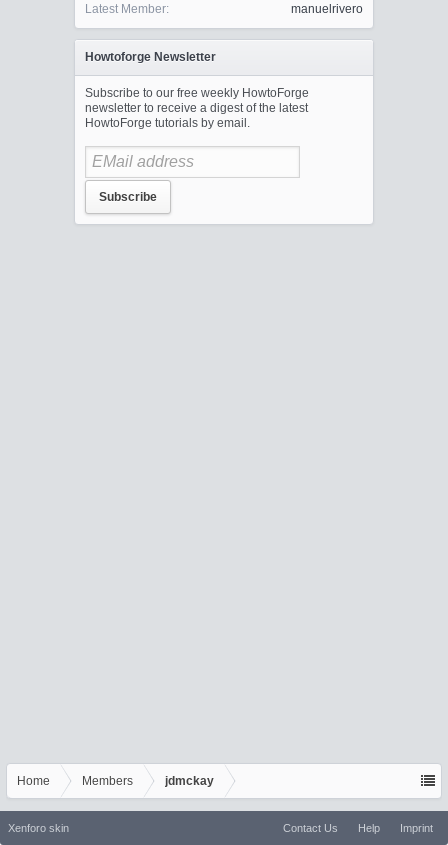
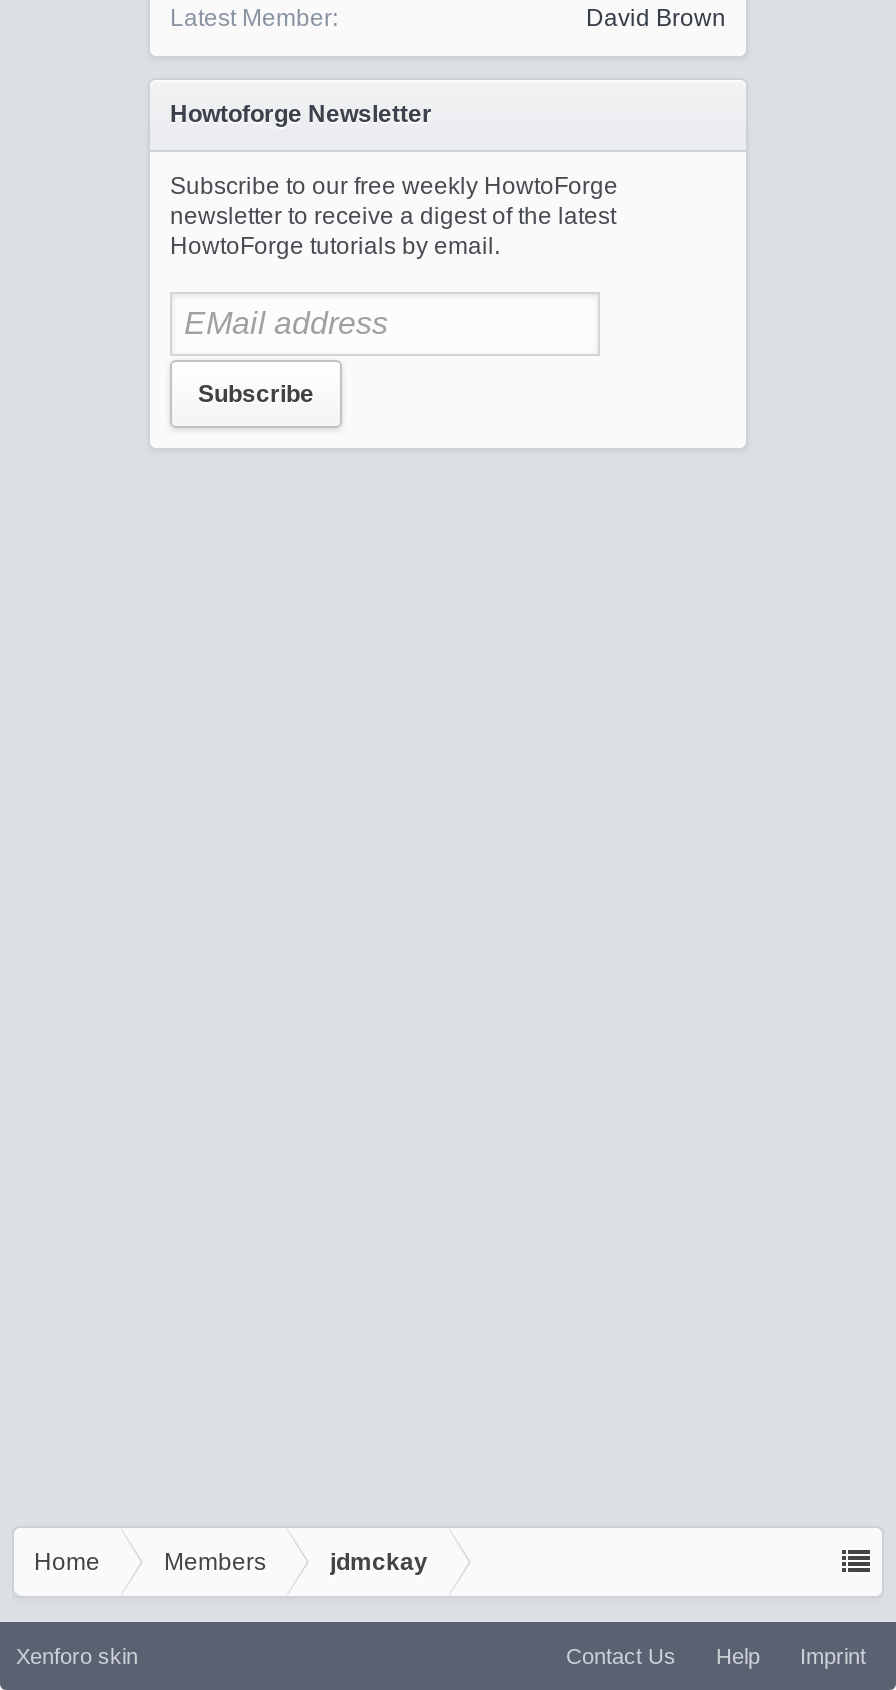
[291,2,363,16] manuelrivero -> [586,4,726,32] David Brown

